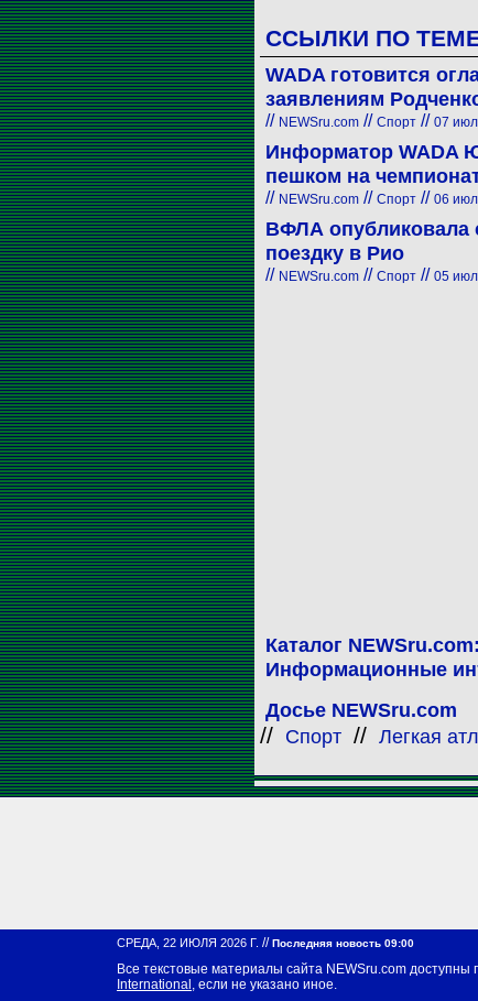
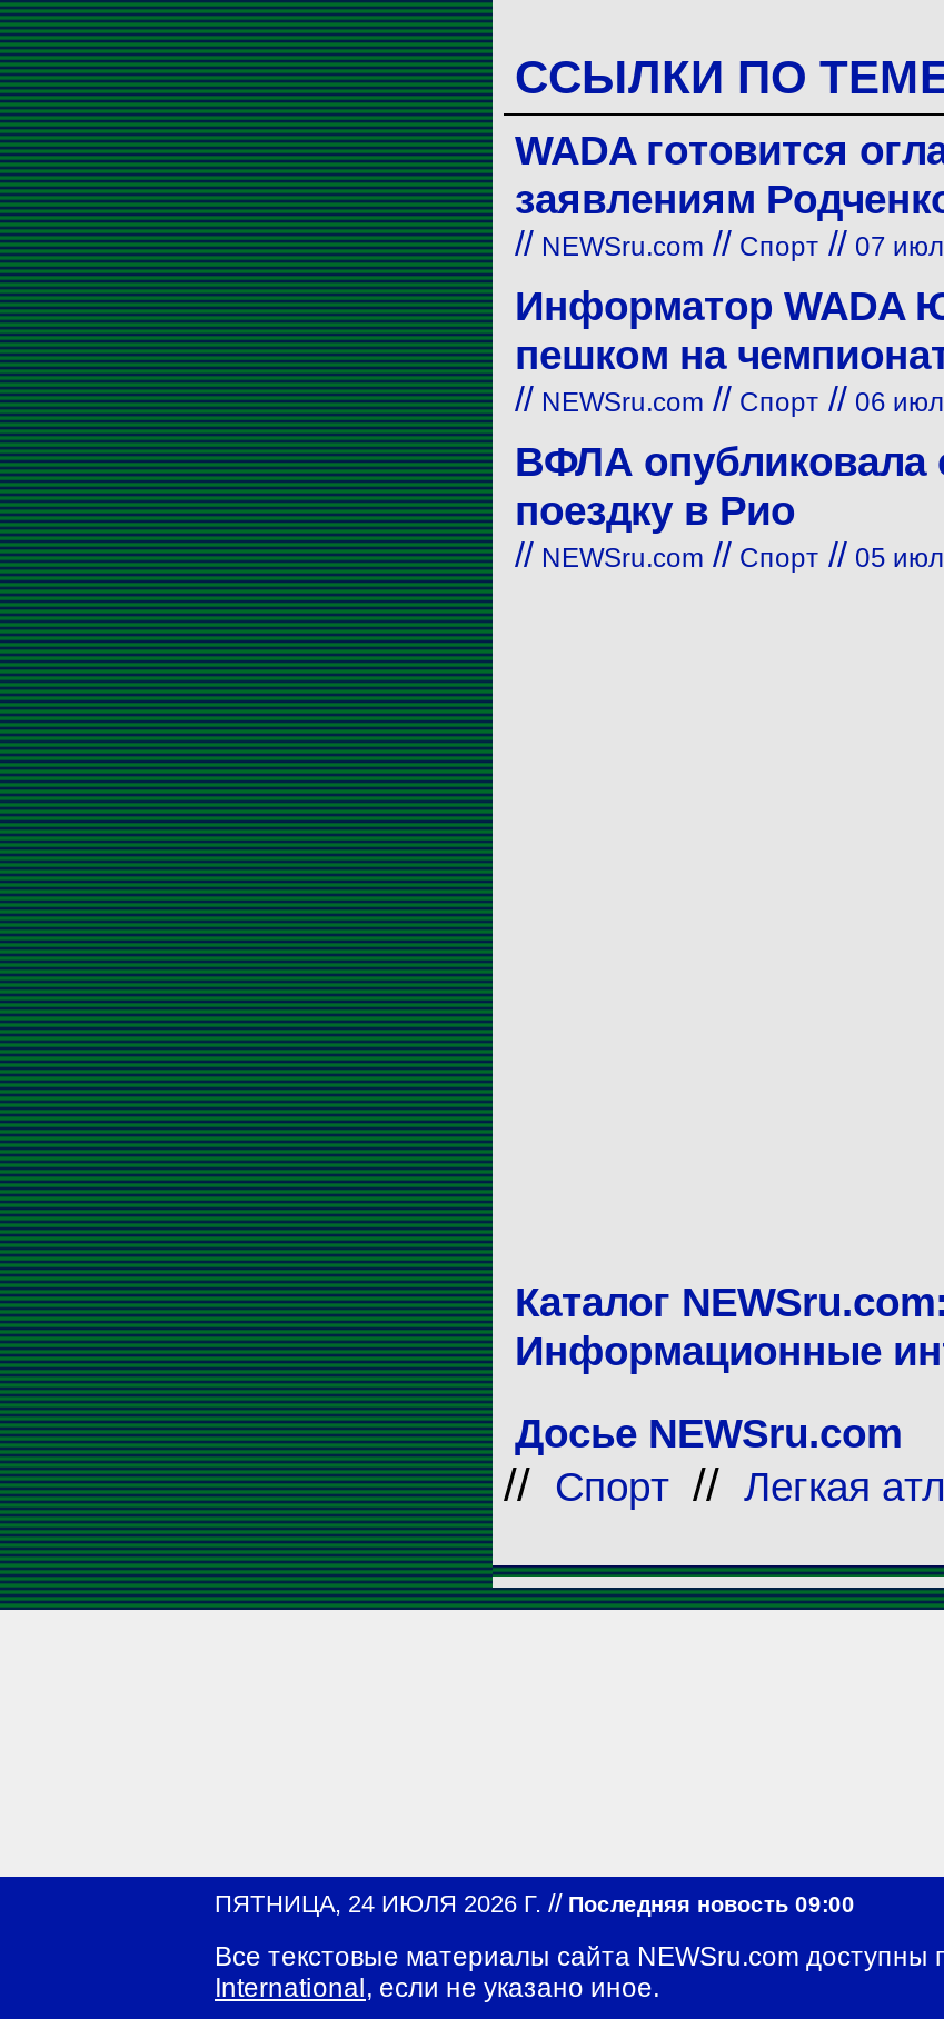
[117,935,414,950] СРЕДА, 22 ИЮЛЯ 2026 Г. // Последняя новость 09:00 -> [215,1888,855,1919] ПЯТНИЦА, 24 ИЮЛЯ 2026 Г. // Последняя новость 09:00

